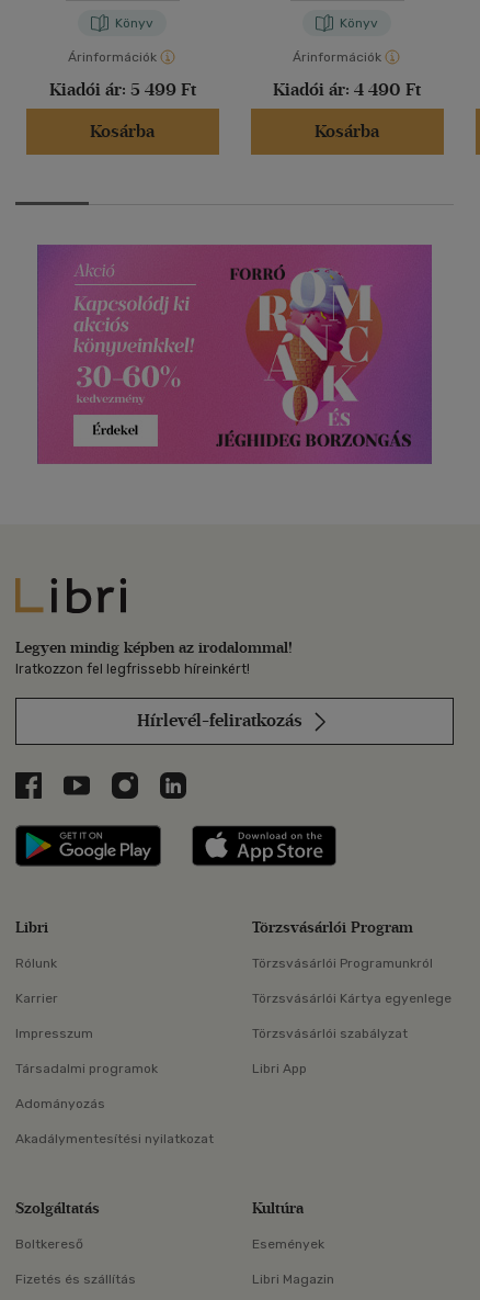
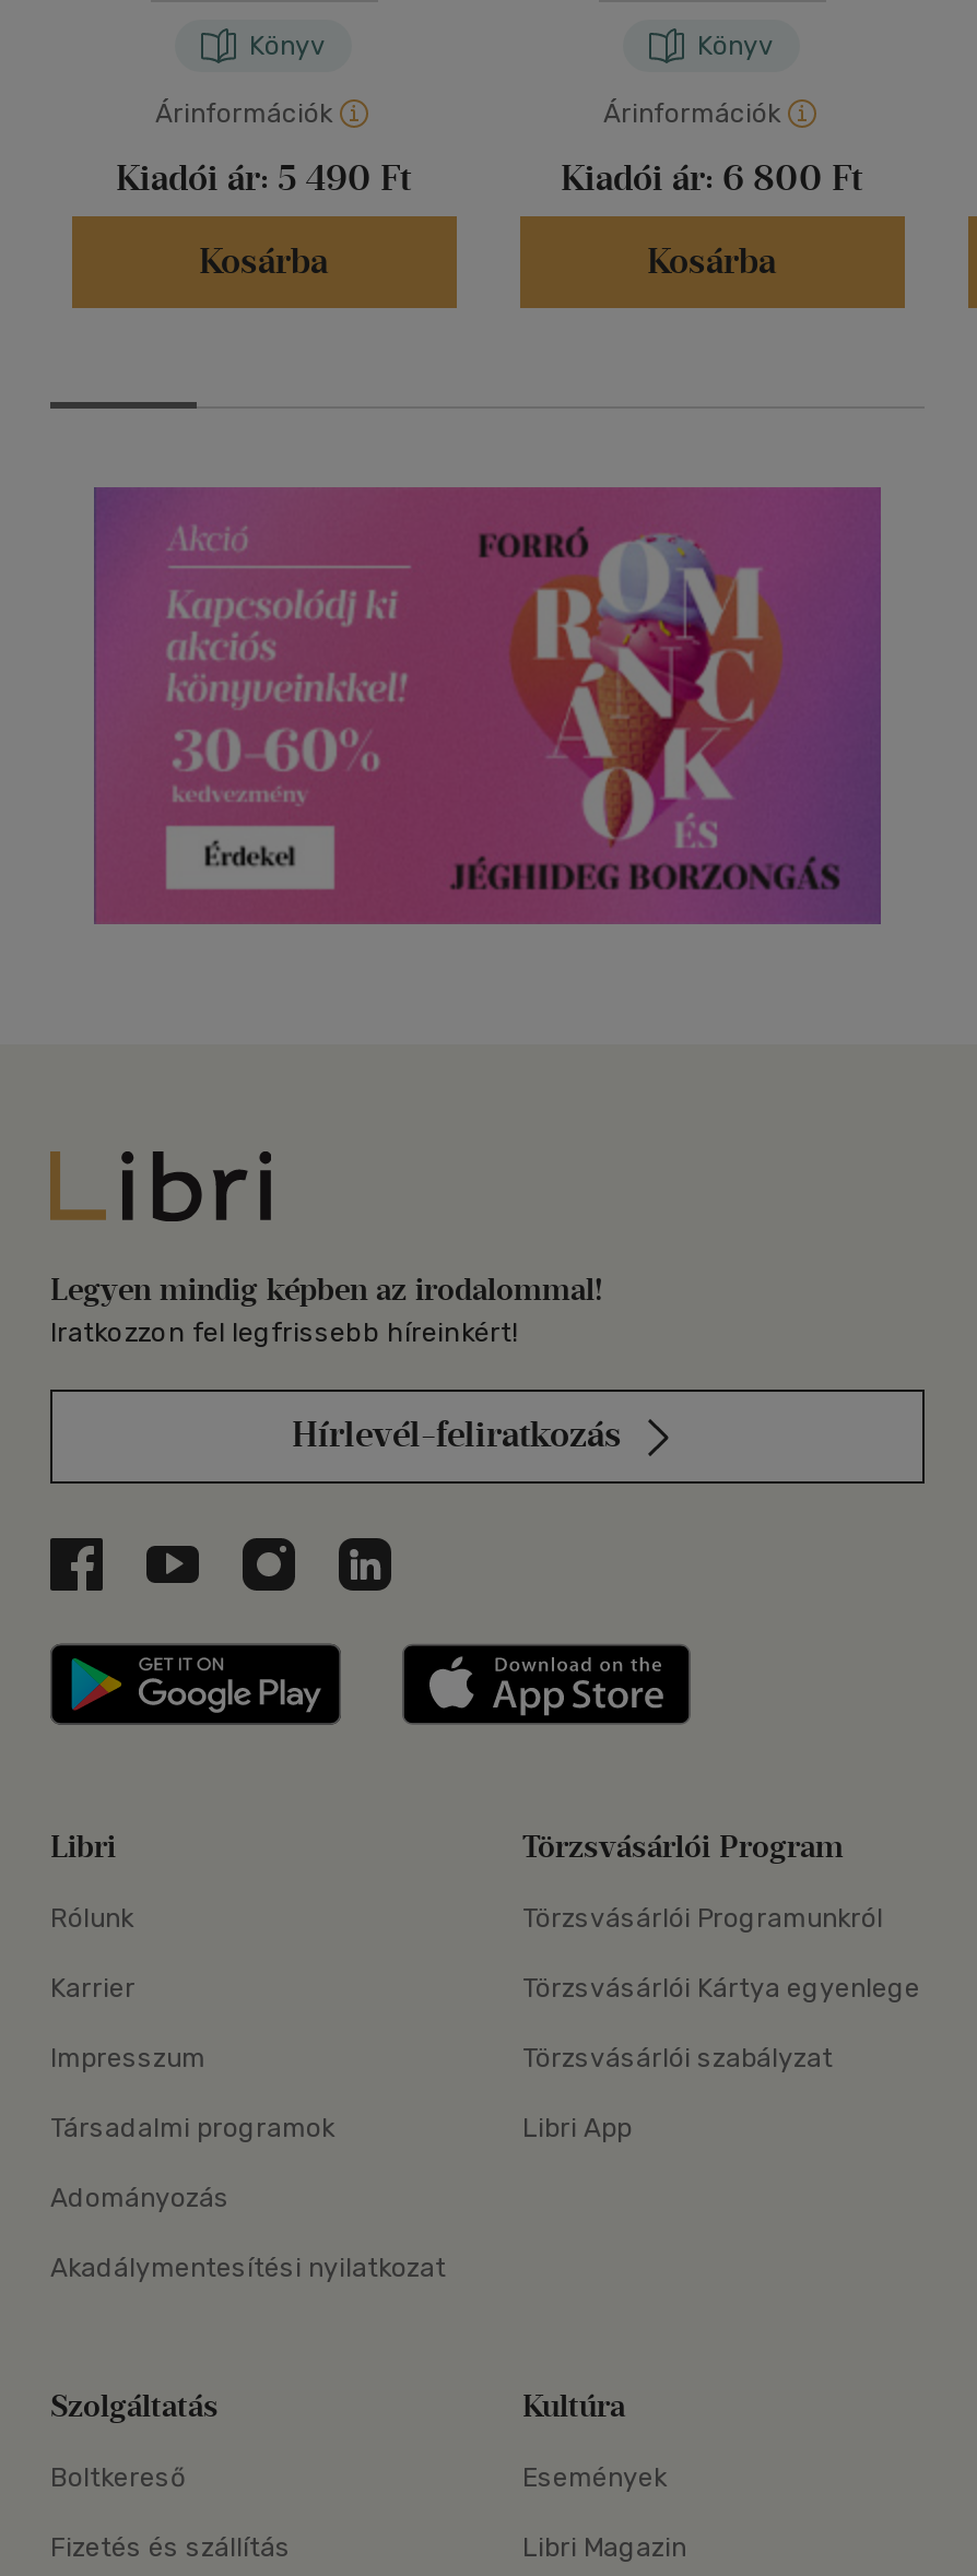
[49,79,196,100] Kiadói ár: 5 499 Ft -> [116,158,411,199] Kiadói ár: 5 490 Ft
[273,79,421,100] Kiadói ár: 4 490 Ft -> [561,158,862,199] Kiadói ár: 6 800 Ft

